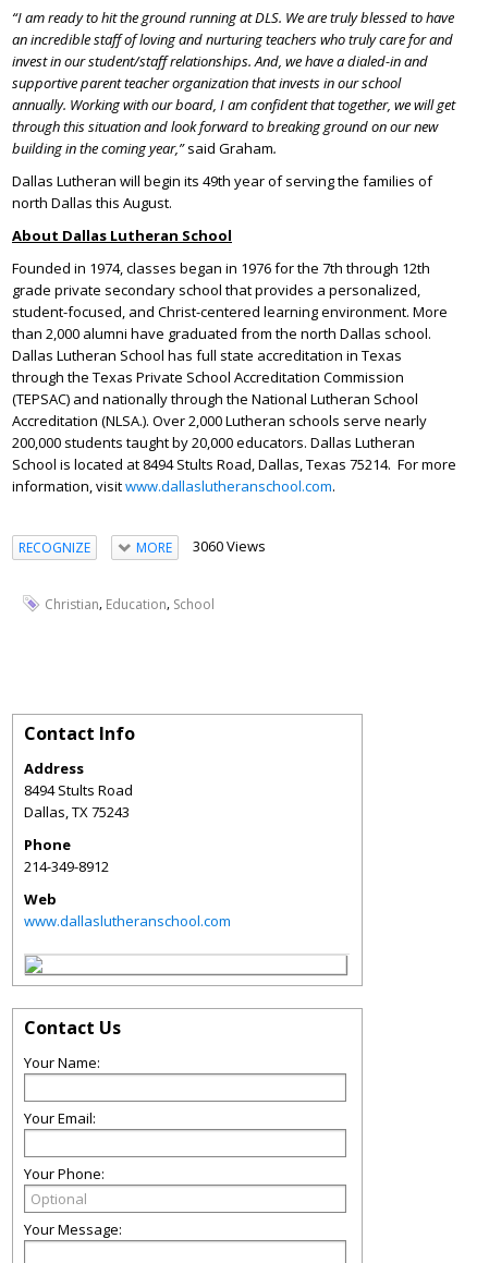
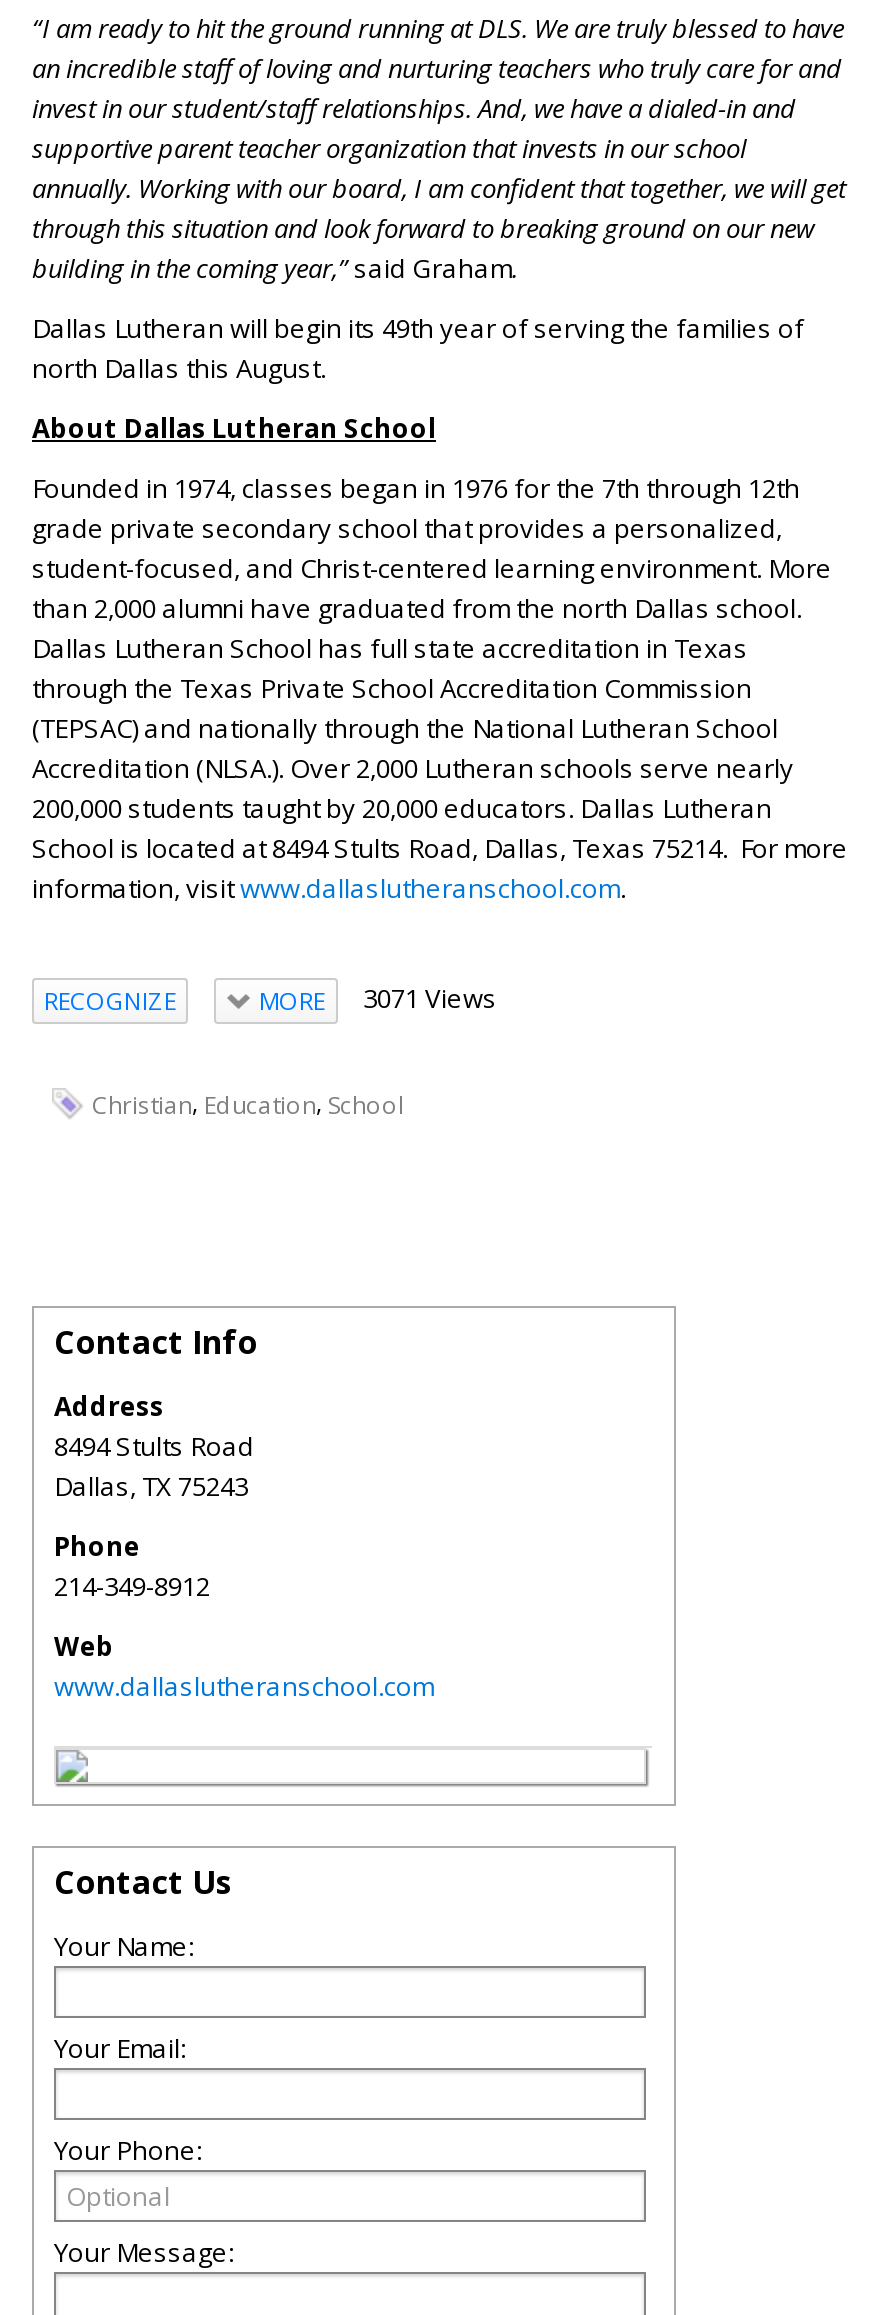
[136,536,265,557] MORE 3060 Views -> [259,980,497,1018] MORE 3071 Views

